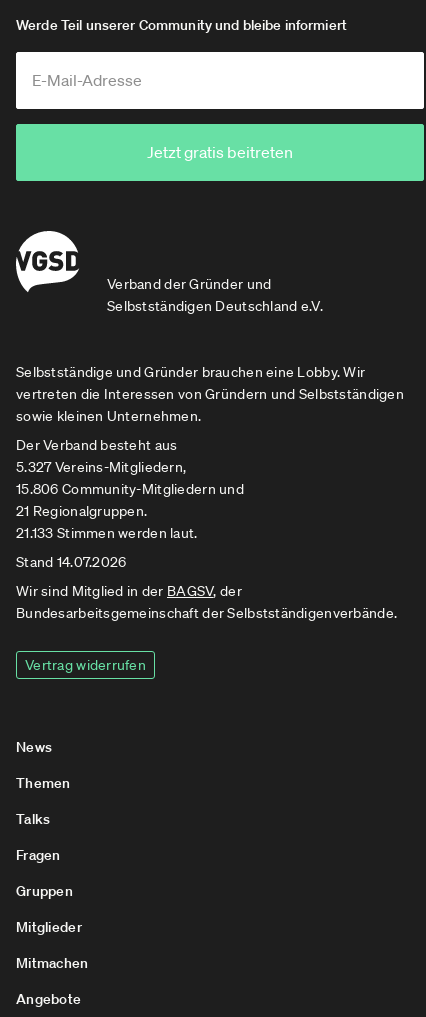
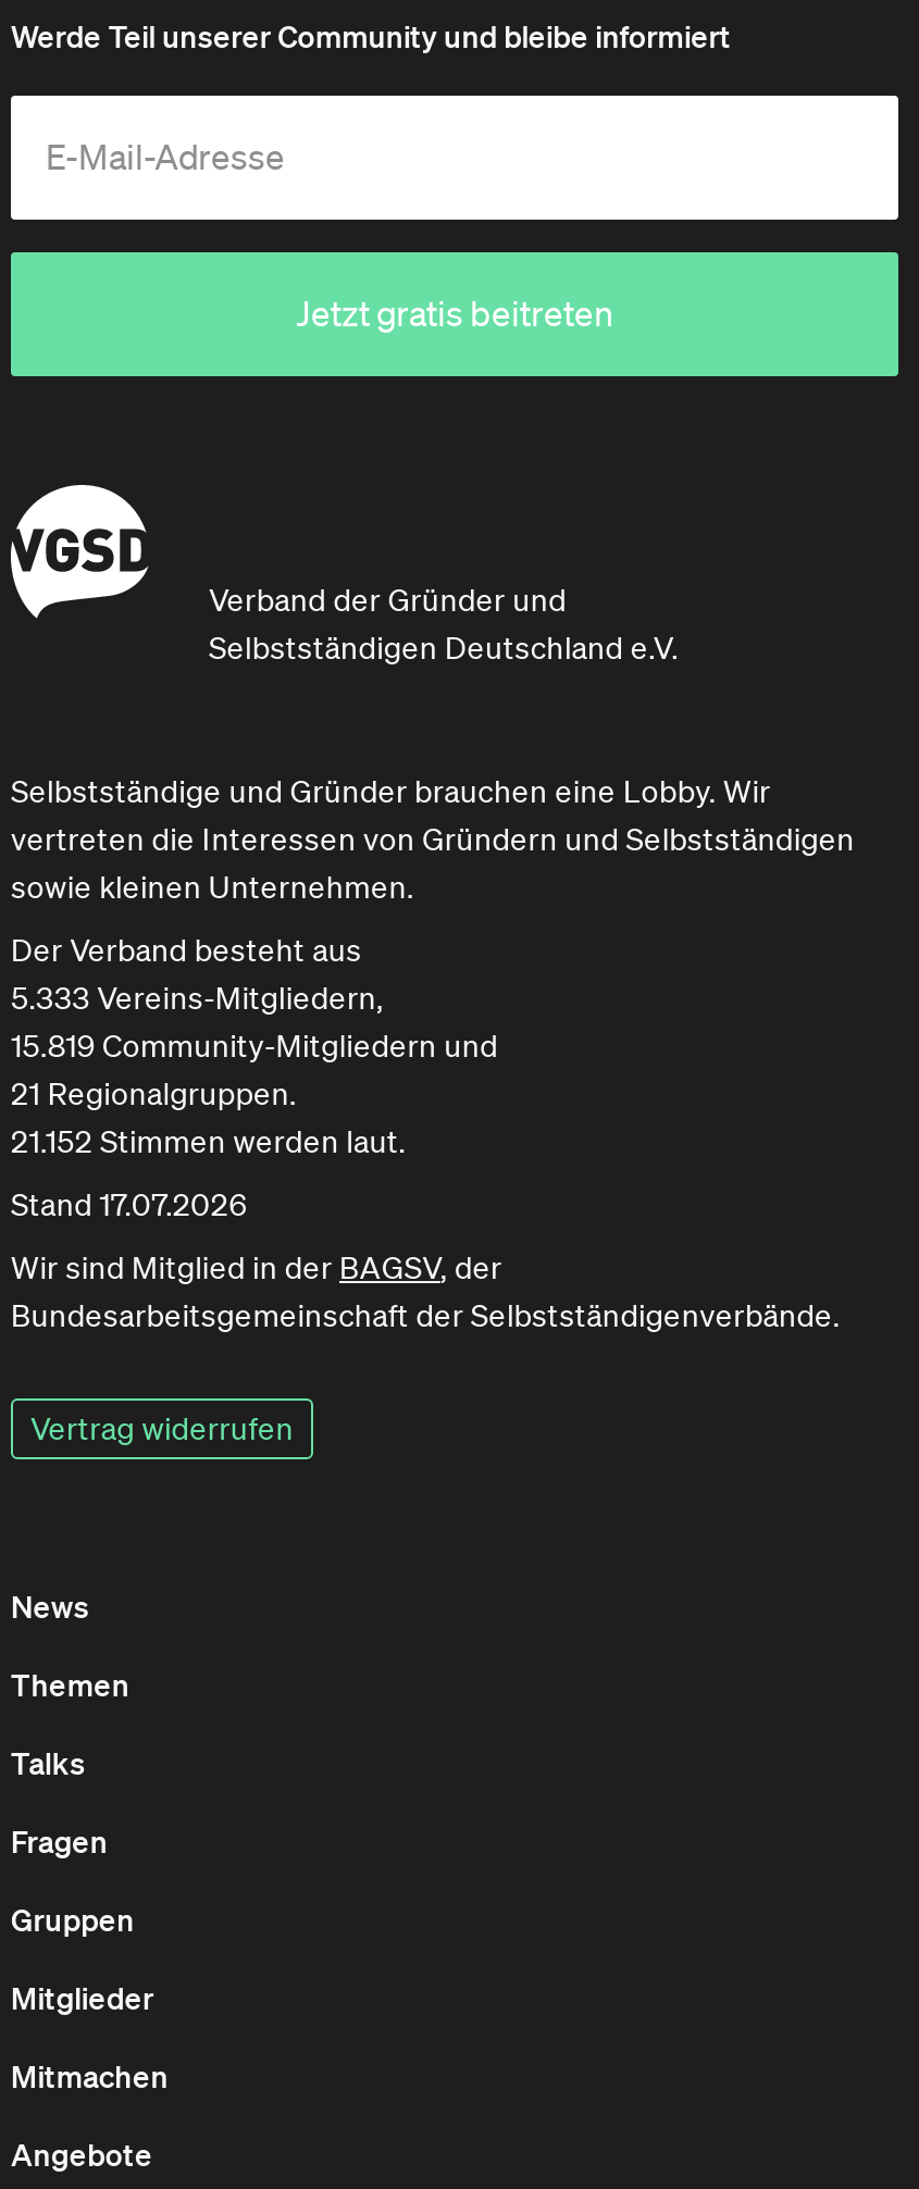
[16,458,186,476] 5.327 Vereins-Mitgliedern, -> [11,978,383,1017] 5.333 Vereins-Mitgliedern,
[16,480,244,498] 15.806 Community-Mitgliedern und -> [11,1026,498,1065] 15.819 Community-Mitgliedern und
[16,524,198,542] 21.133 Stimmen werden laut. -> [11,1122,406,1161] 21.152 Stimmen werden laut.
[16,553,126,571] Stand 14.07.2026 -> [11,1185,247,1224] Stand 17.07.2026

